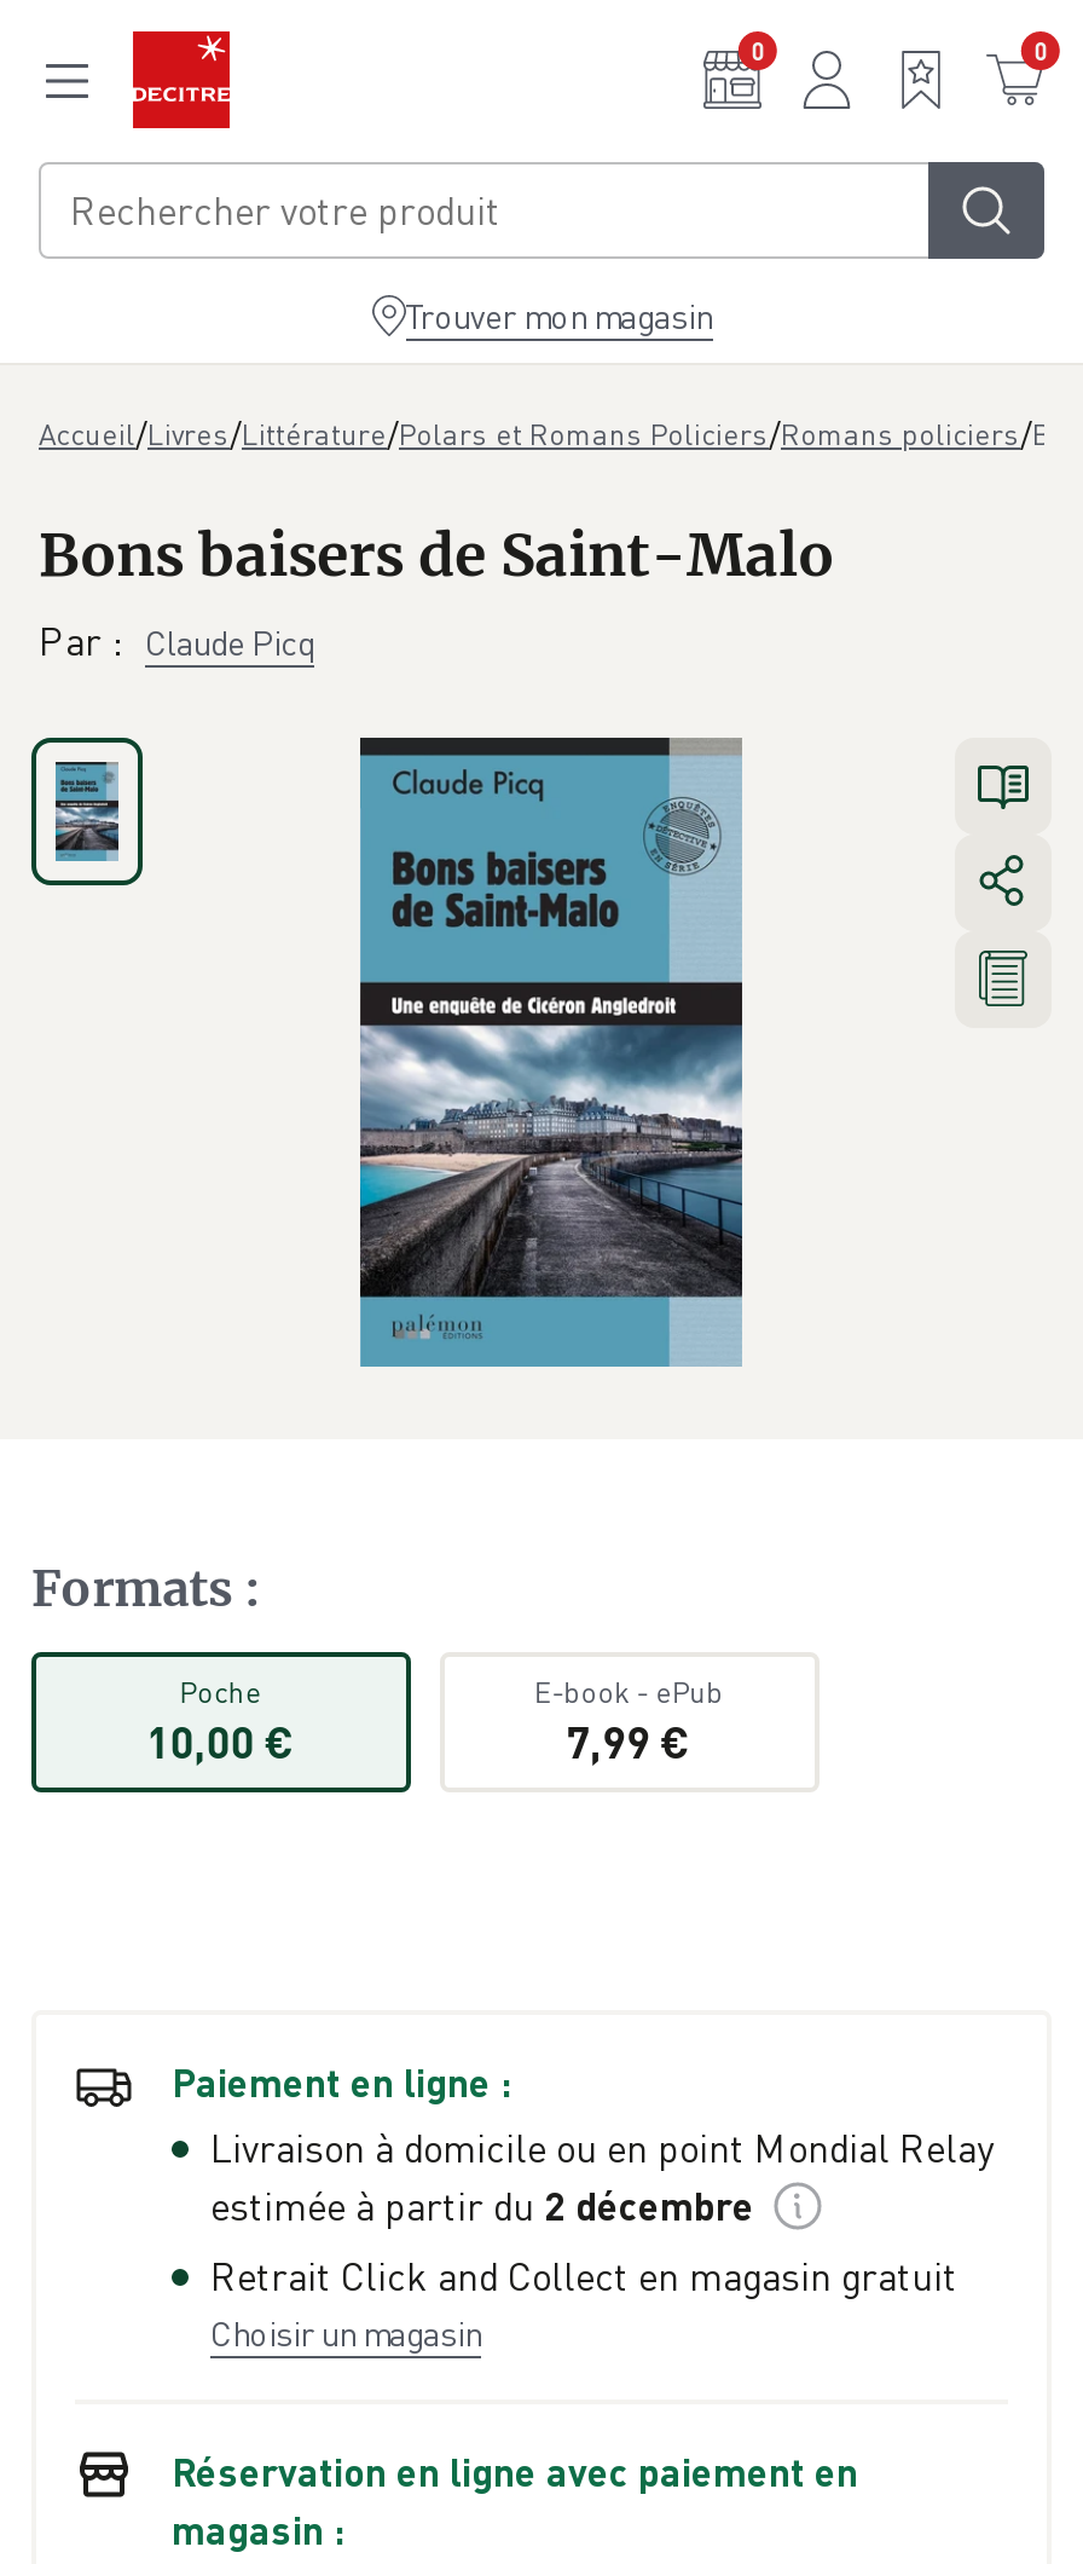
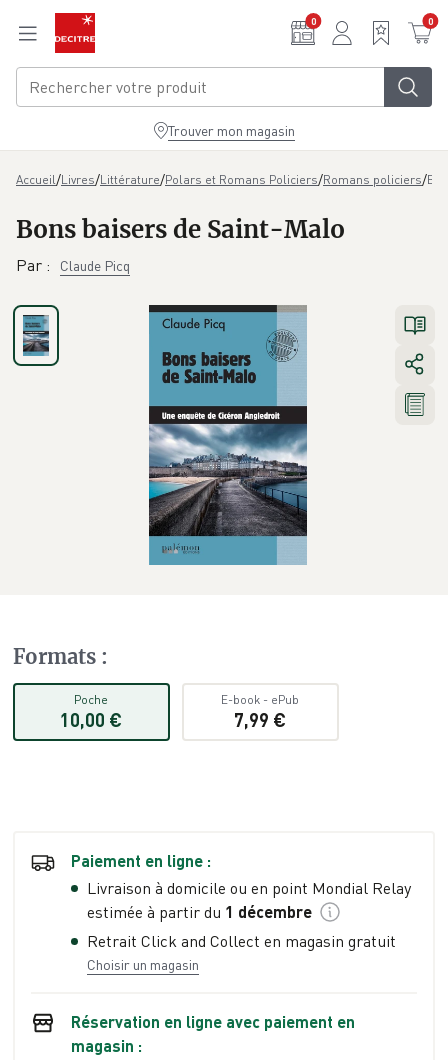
[210,2183,754,2231] estimée à partir du 2 décembre -> [87,902,312,922] estimée à partir du 1 décembre

